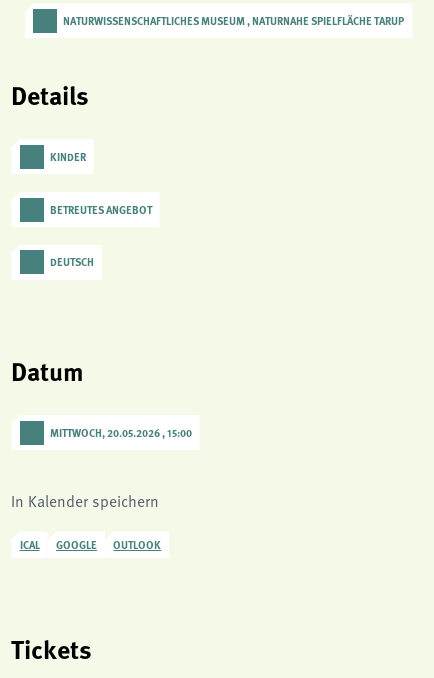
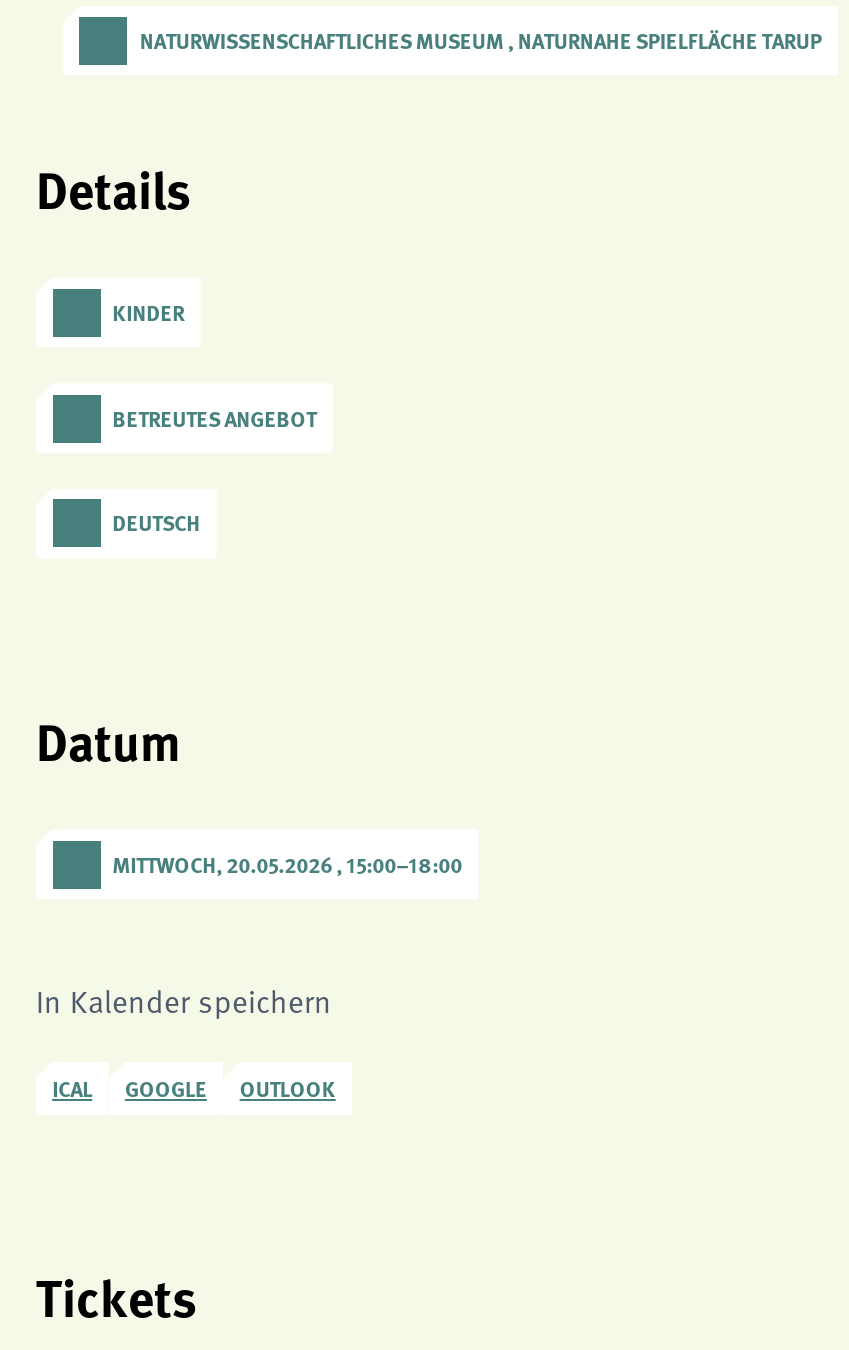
[50,424,192,439] MITTWOCH, 20.05.2026 , 15:00 -> [112,848,462,878] MITTWOCH, 20.05.2026 , 15:00–18:00

